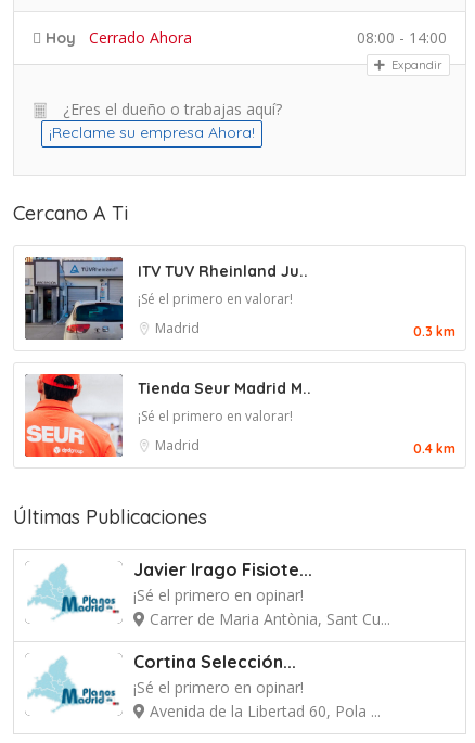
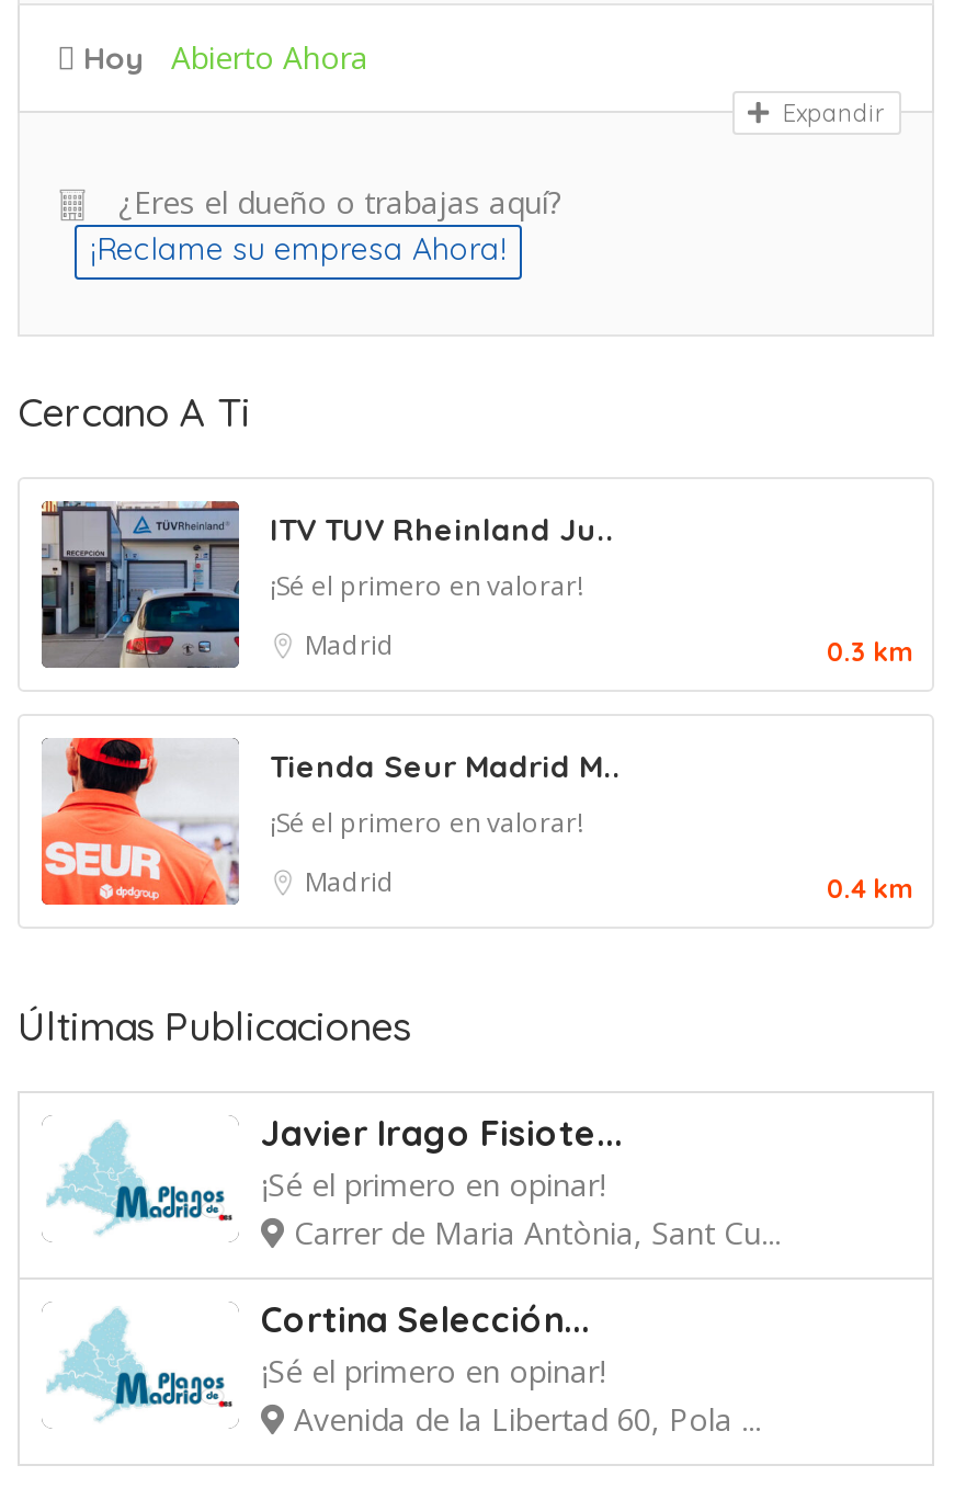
[89,27,447,48] Cerrado Ahora | 08:00 - 14:00 -> [171,36,368,78] Abierto Ahora

